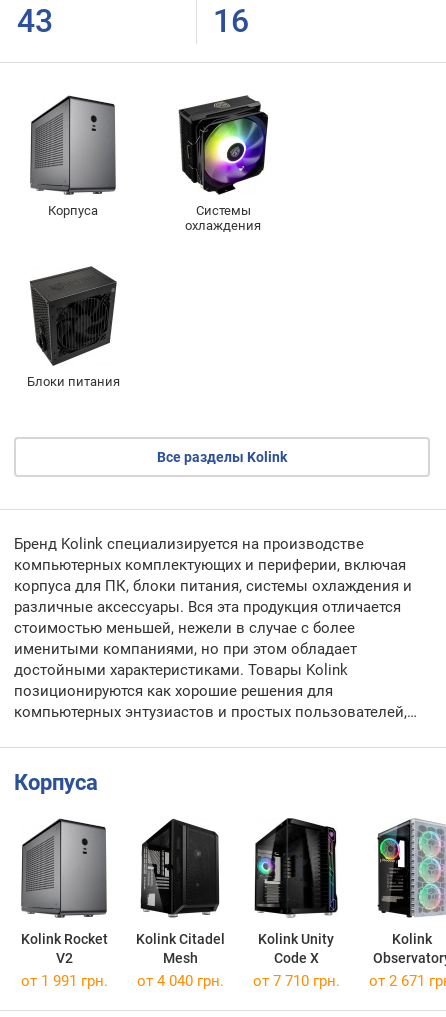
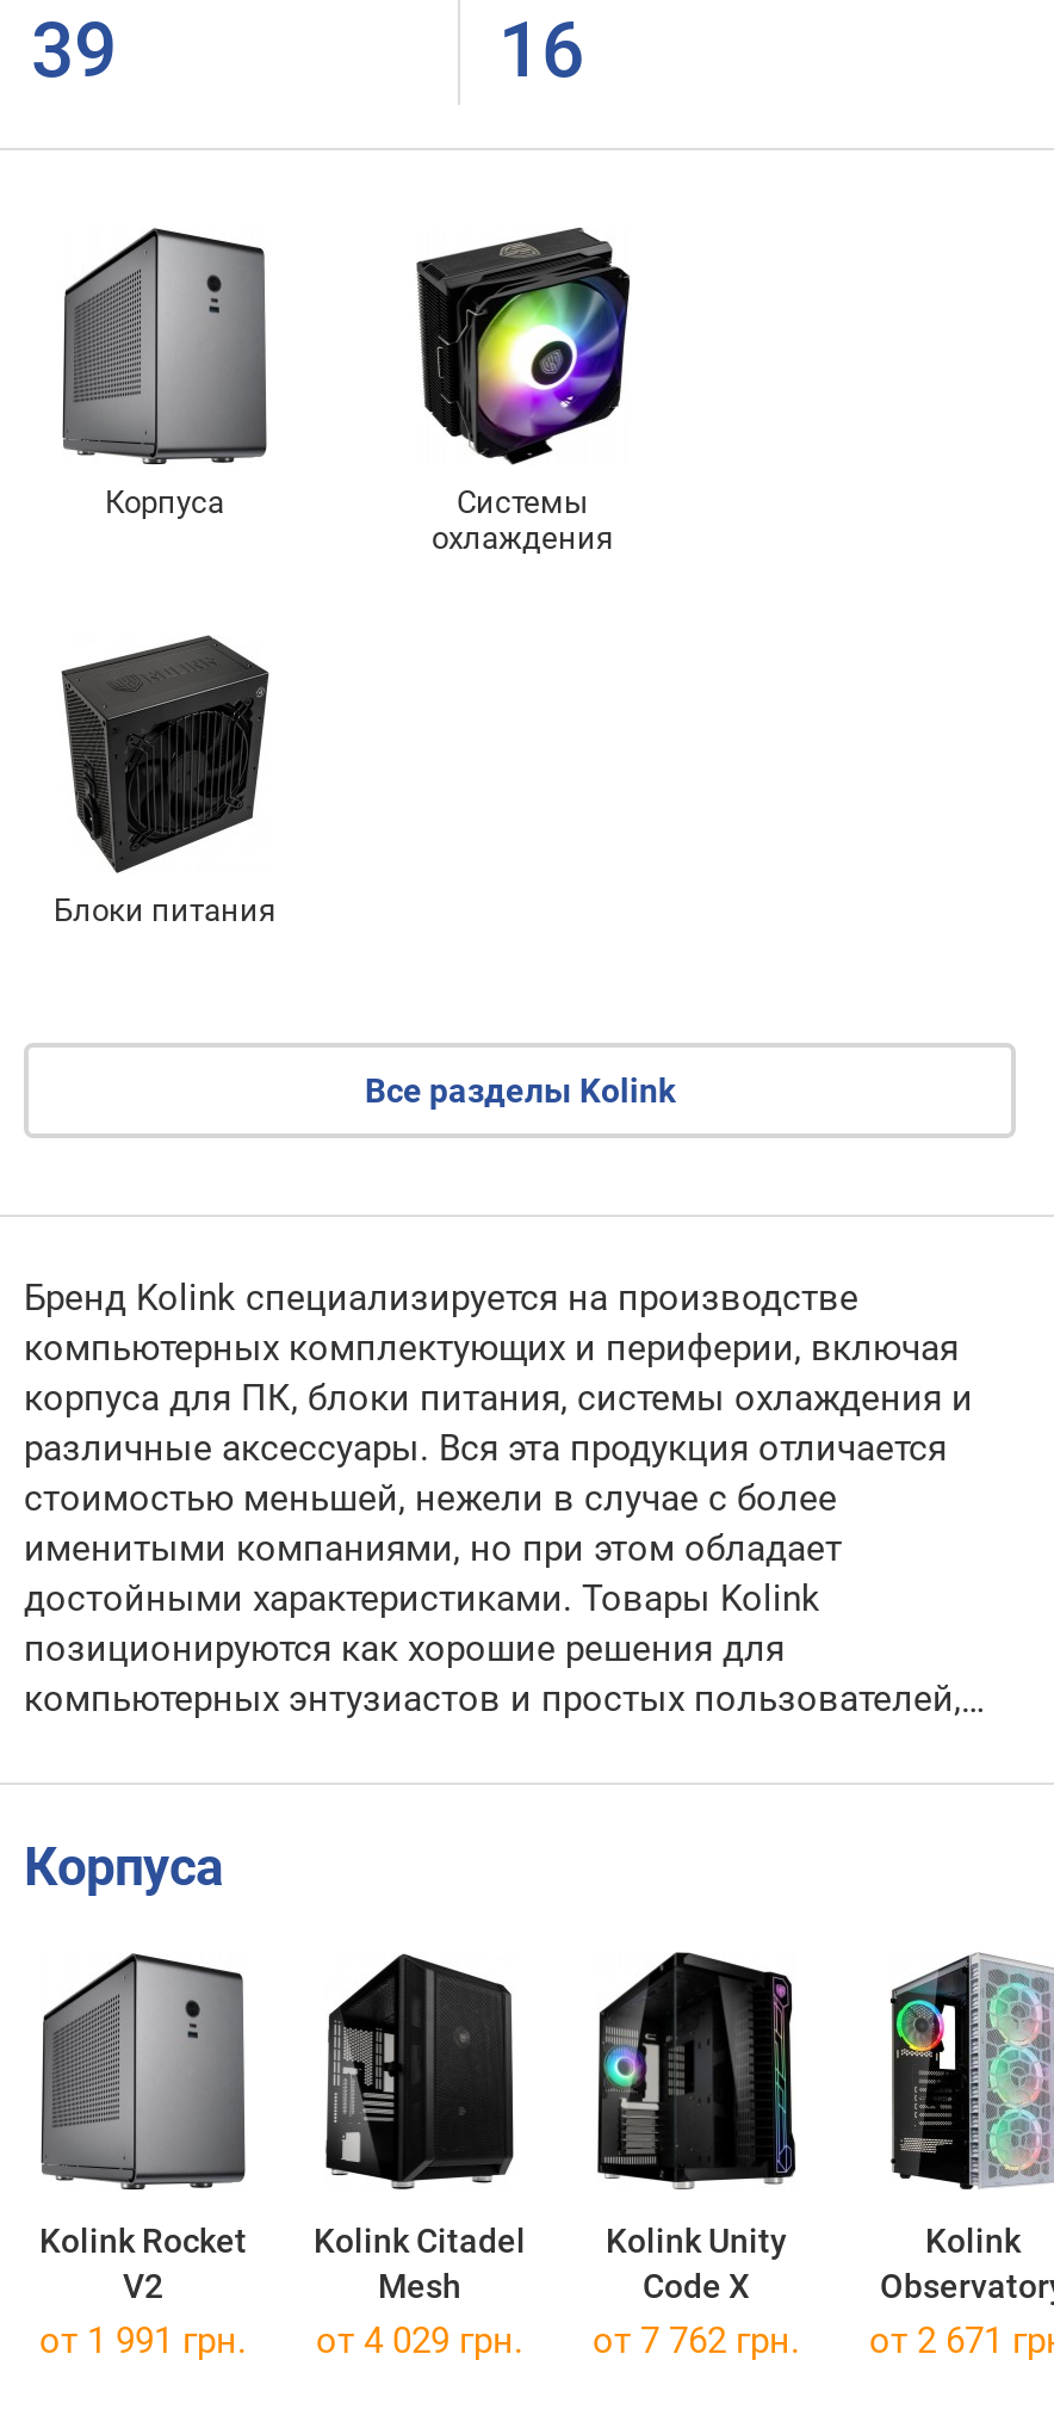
[17,2,53,40] 43 -> [31,5,117,95] 39
[136,972,223,990] от 4 040 грн. -> [316,2319,523,2362] от 4 029 грн.
[252,972,339,990] от 7 710 грн. -> [593,2319,800,2362] от 7 762 грн.

